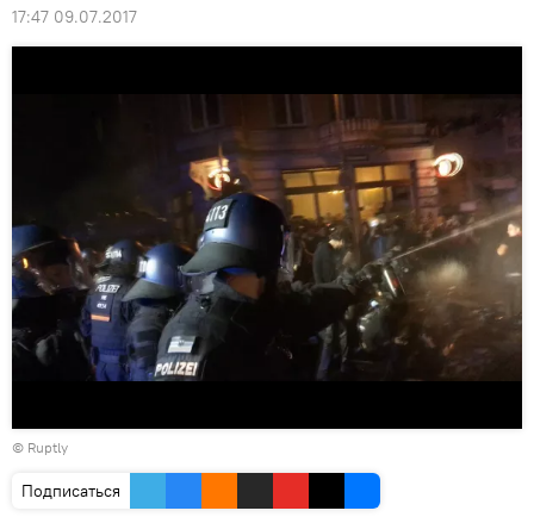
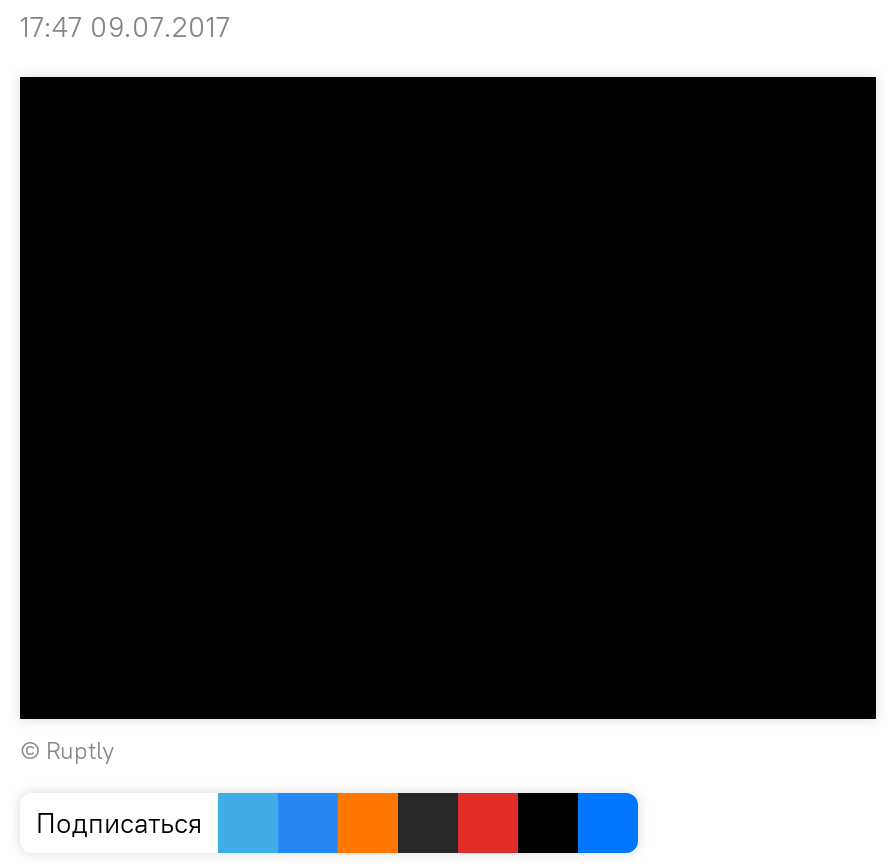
[11,93,523,382] [image] -> none

